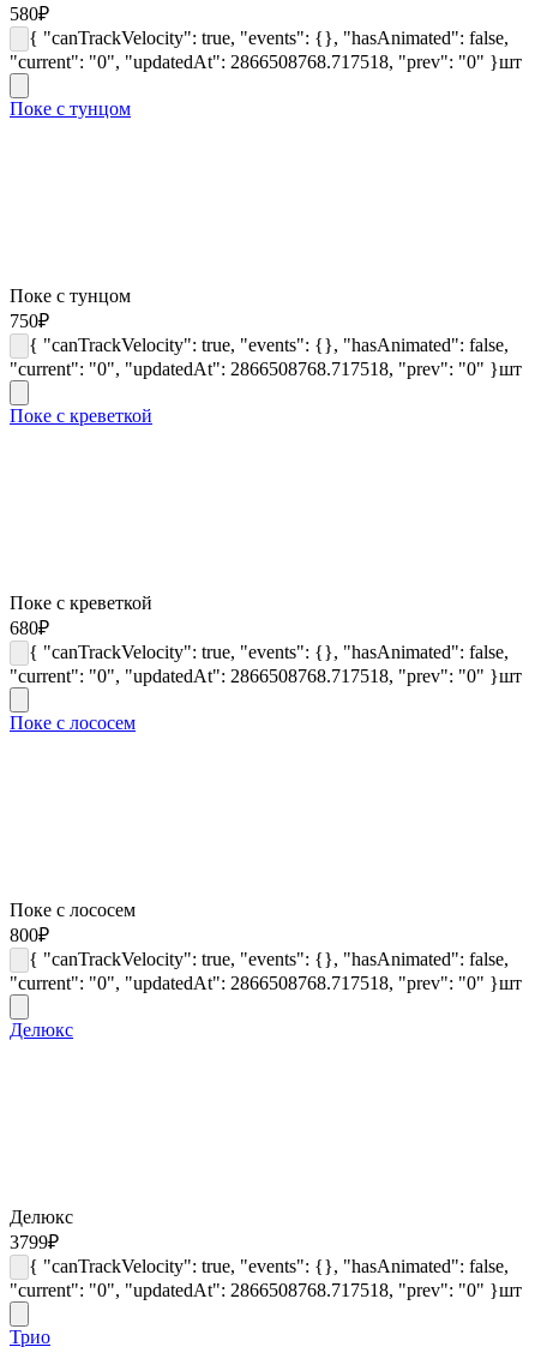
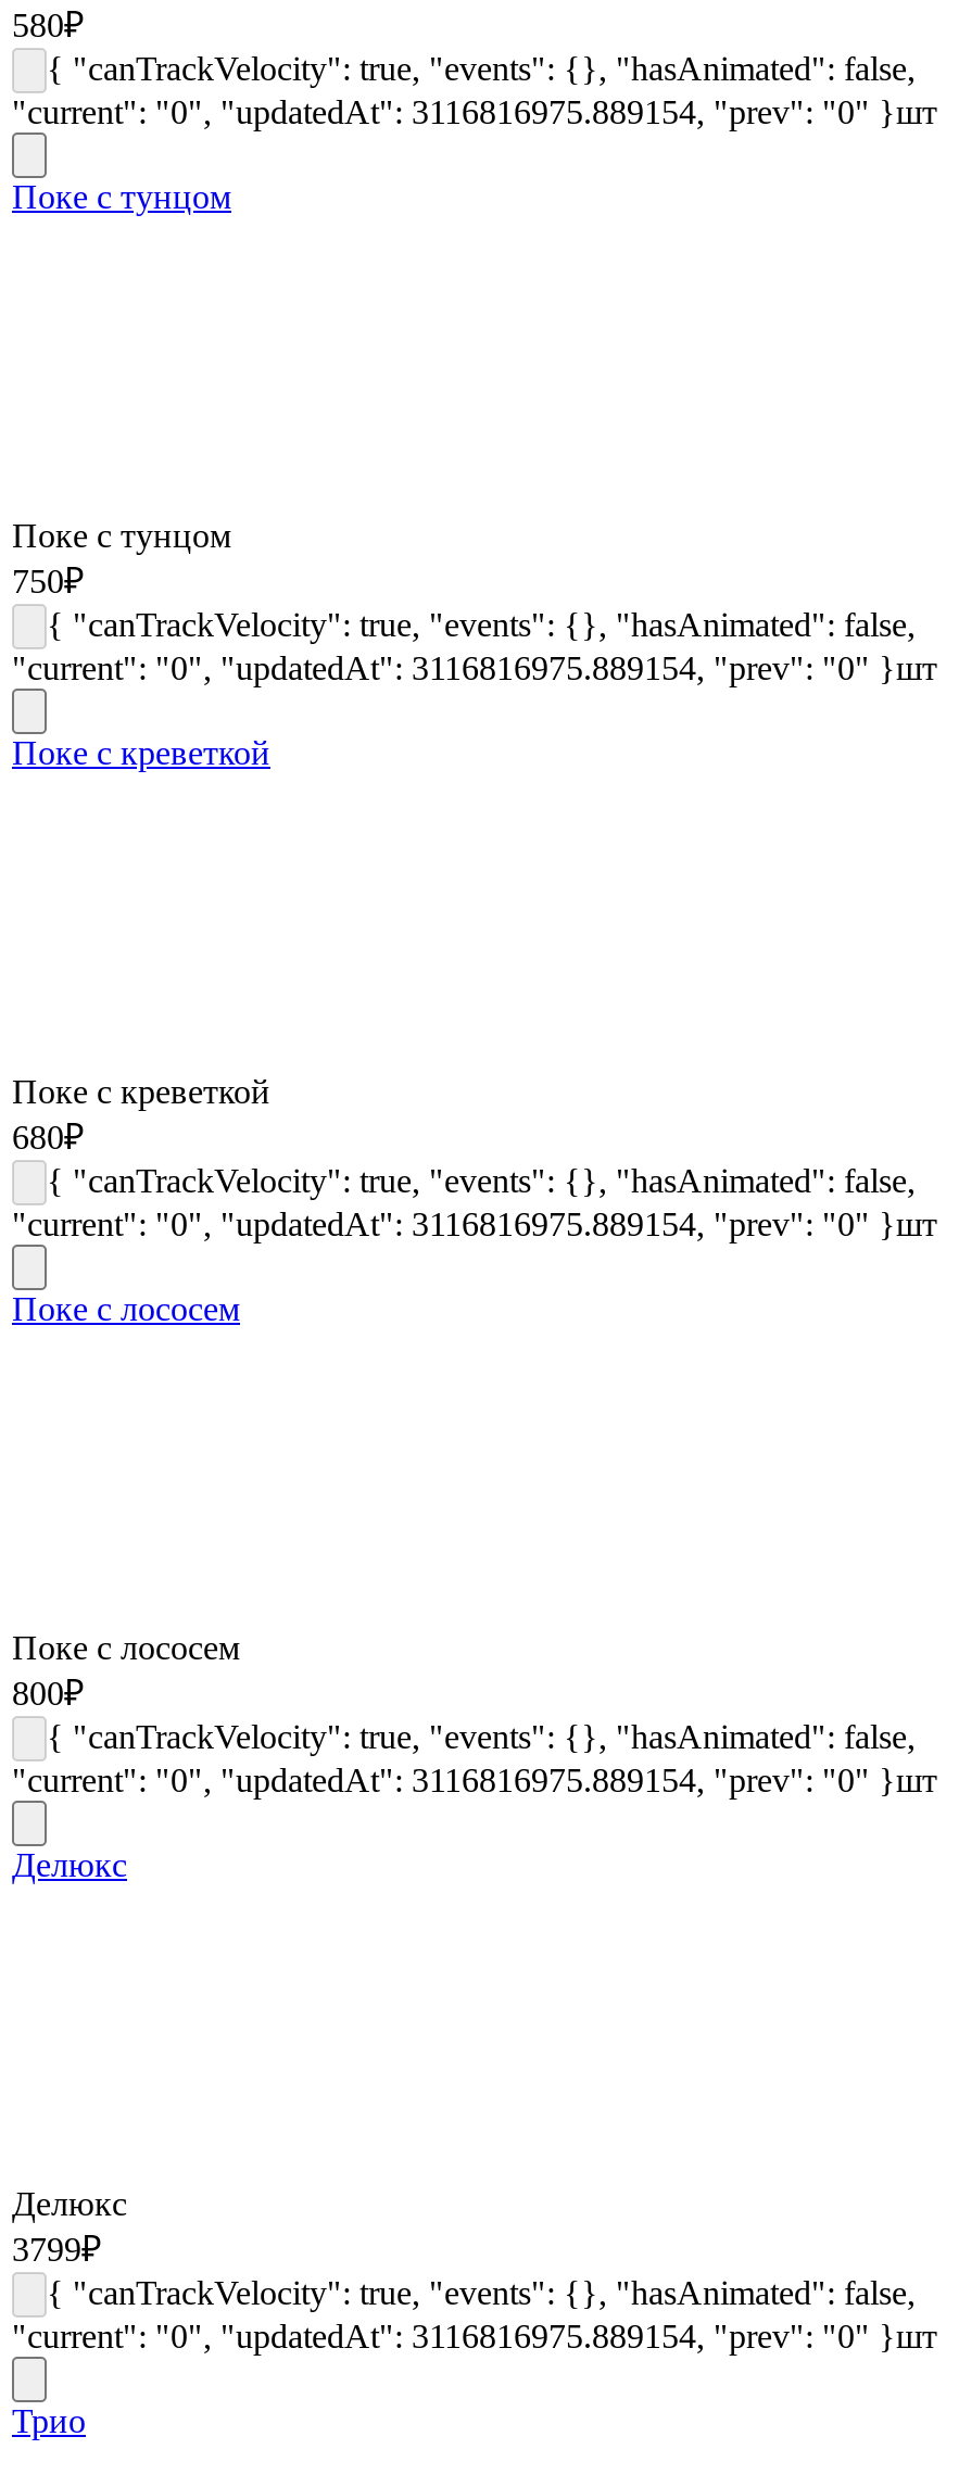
[10,51,522,71] "current": "0", "updatedAt": 2866508768.717518, "prev": "0" }шт -> [12,93,937,129] "current": "0", "updatedAt": 3116816975.889154, "prev": "0" }шт
[10,358,522,379] "current": "0", "updatedAt": 2866508768.717518, "prev": "0" }шт -> [12,649,937,685] "current": "0", "updatedAt": 3116816975.889154, "prev": "0" }шт
[10,665,522,686] "current": "0", "updatedAt": 2866508768.717518, "prev": "0" }шт -> [12,1205,937,1242] "current": "0", "updatedAt": 3116816975.889154, "prev": "0" }шт
[10,972,522,993] "current": "0", "updatedAt": 2866508768.717518, "prev": "0" }шт -> [12,1761,937,1798] "current": "0", "updatedAt": 3116816975.889154, "prev": "0" }шт
[10,1279,522,1300] "current": "0", "updatedAt": 2866508768.717518, "prev": "0" }шт -> [12,2317,937,2354] "current": "0", "updatedAt": 3116816975.889154, "prev": "0" }шт

